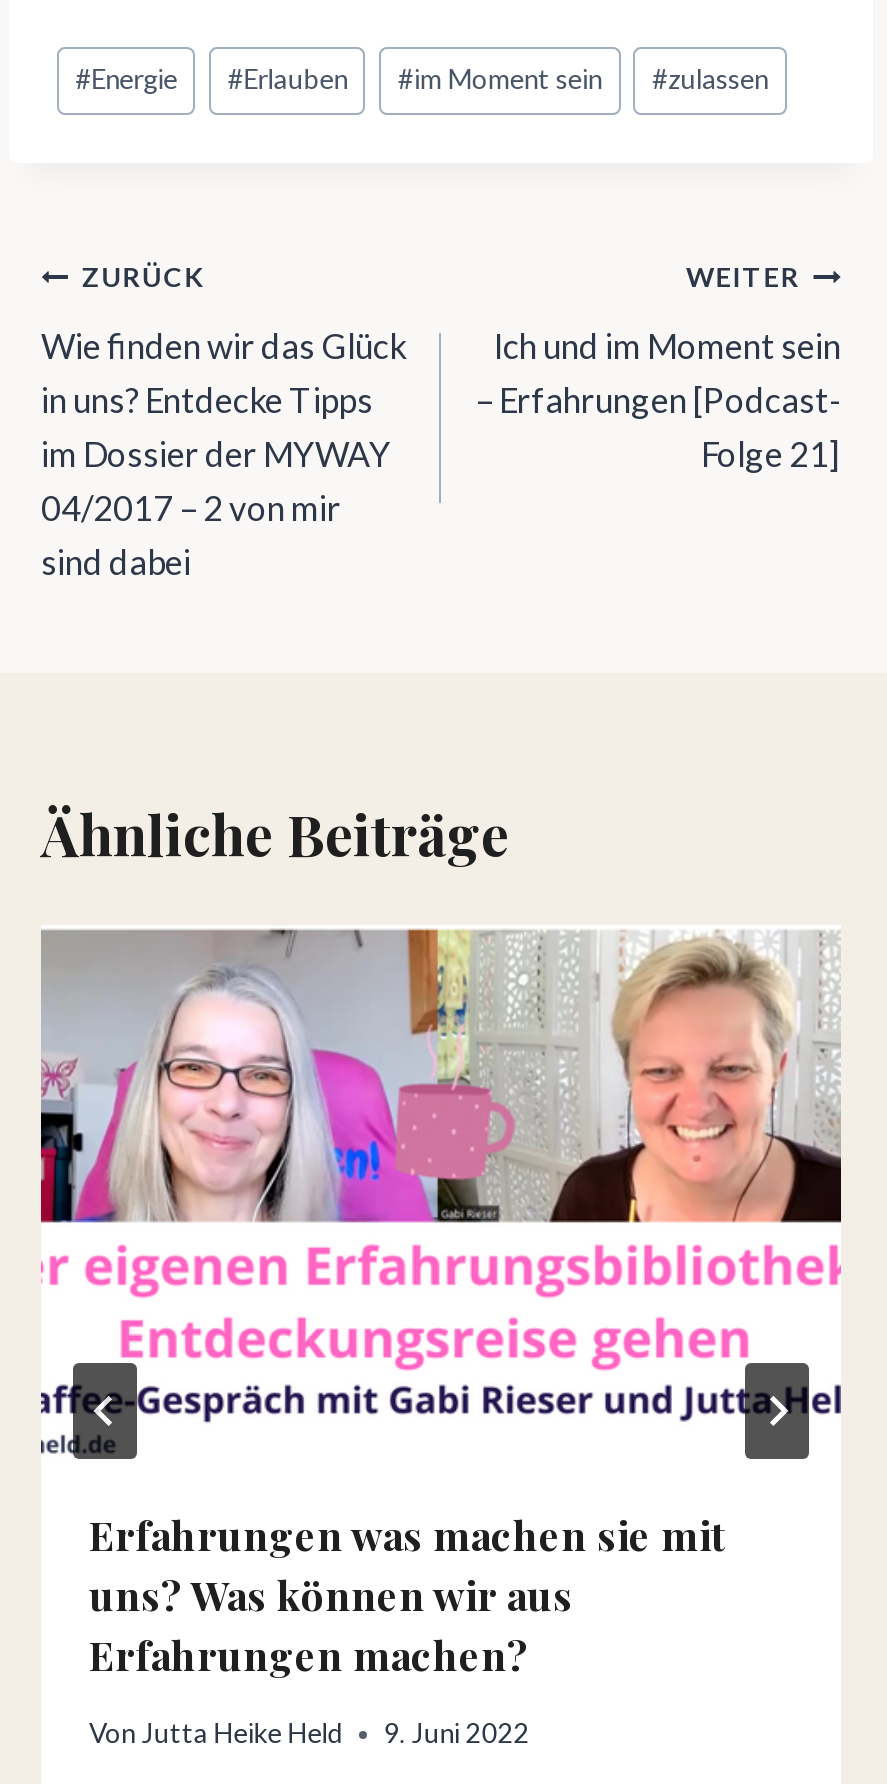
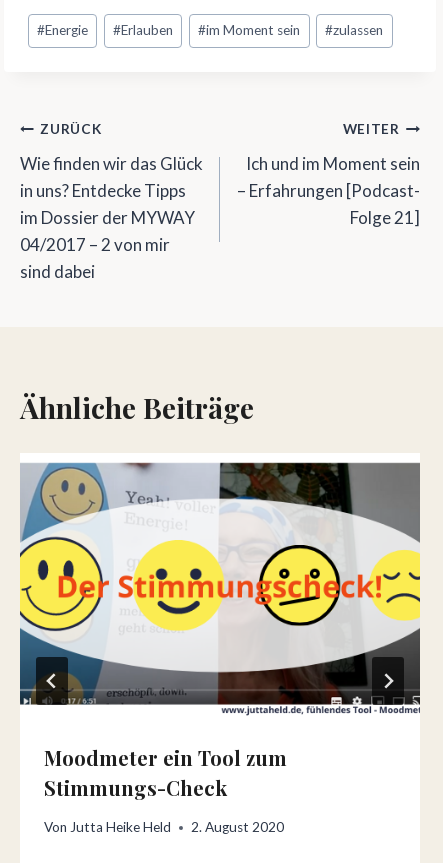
[39,927,843,1682] [image] | Erfahrungen was machen sie mit | uns? Was können wir aus | Erfahrungen machen? -> [19,455,421,801] [image] | Moodmeter ein Tool zum | Stimmungs-Check
[89,1717,529,1749] Von Jutta Heike Held 9. Juni 2022 -> [44,819,284,835] Von Jutta Heike Held 2. August 2020

